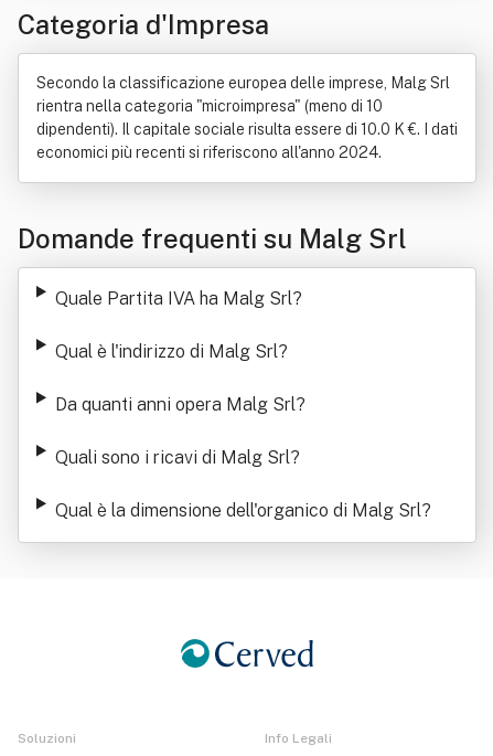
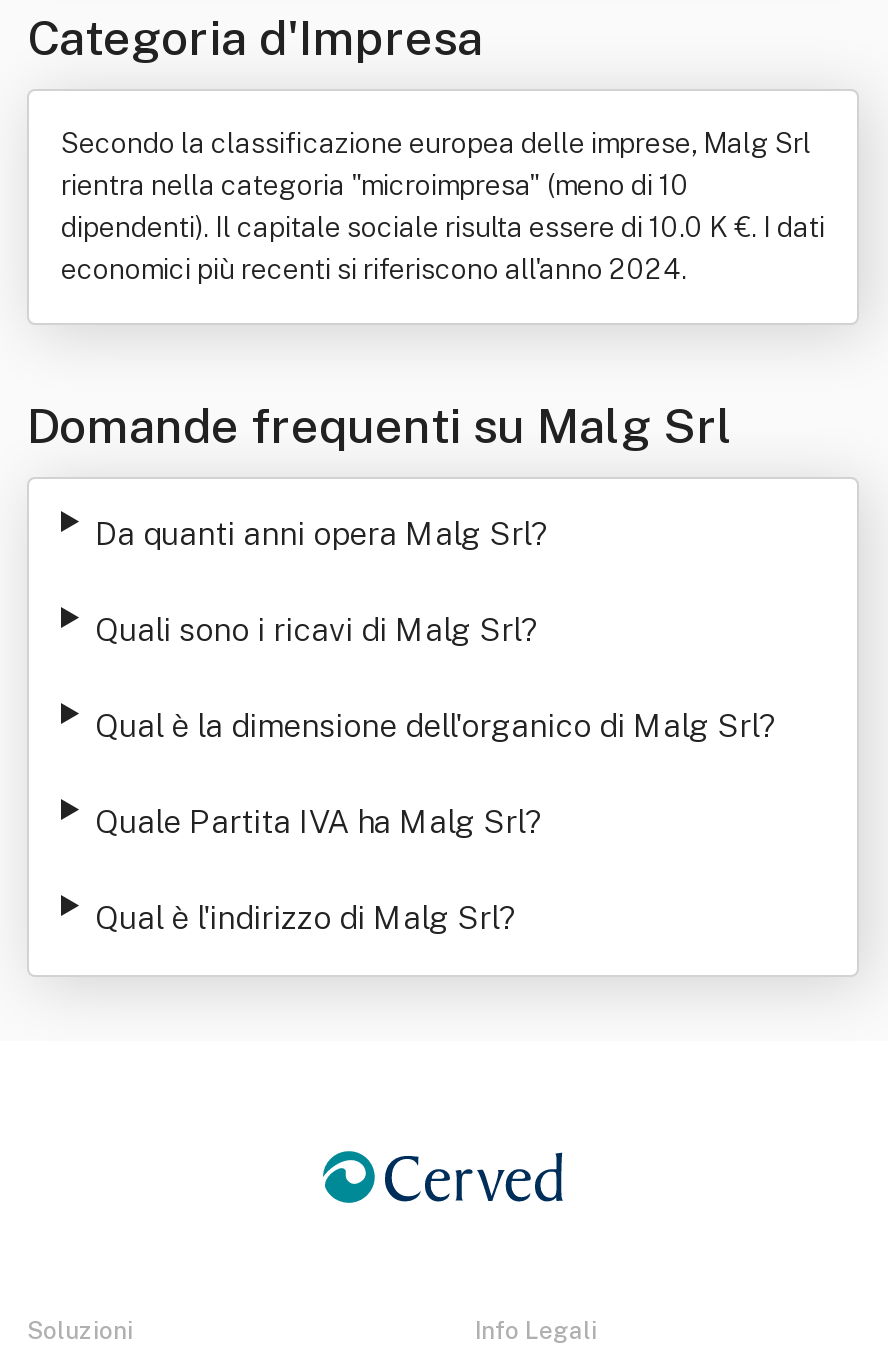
moved [55,288,302,362] -> [95,803,543,937]: Quale Partita IVA ha Malg Srl? | Qual è l'indirizzo di Malg Srl?
moved [55,394,431,521] -> [95,515,777,745]: Da quanti anni opera Malg Srl? | Quali sono i ricavi di Malg Srl? | Qual è la dimensione dell'organico di Malg Srl?

